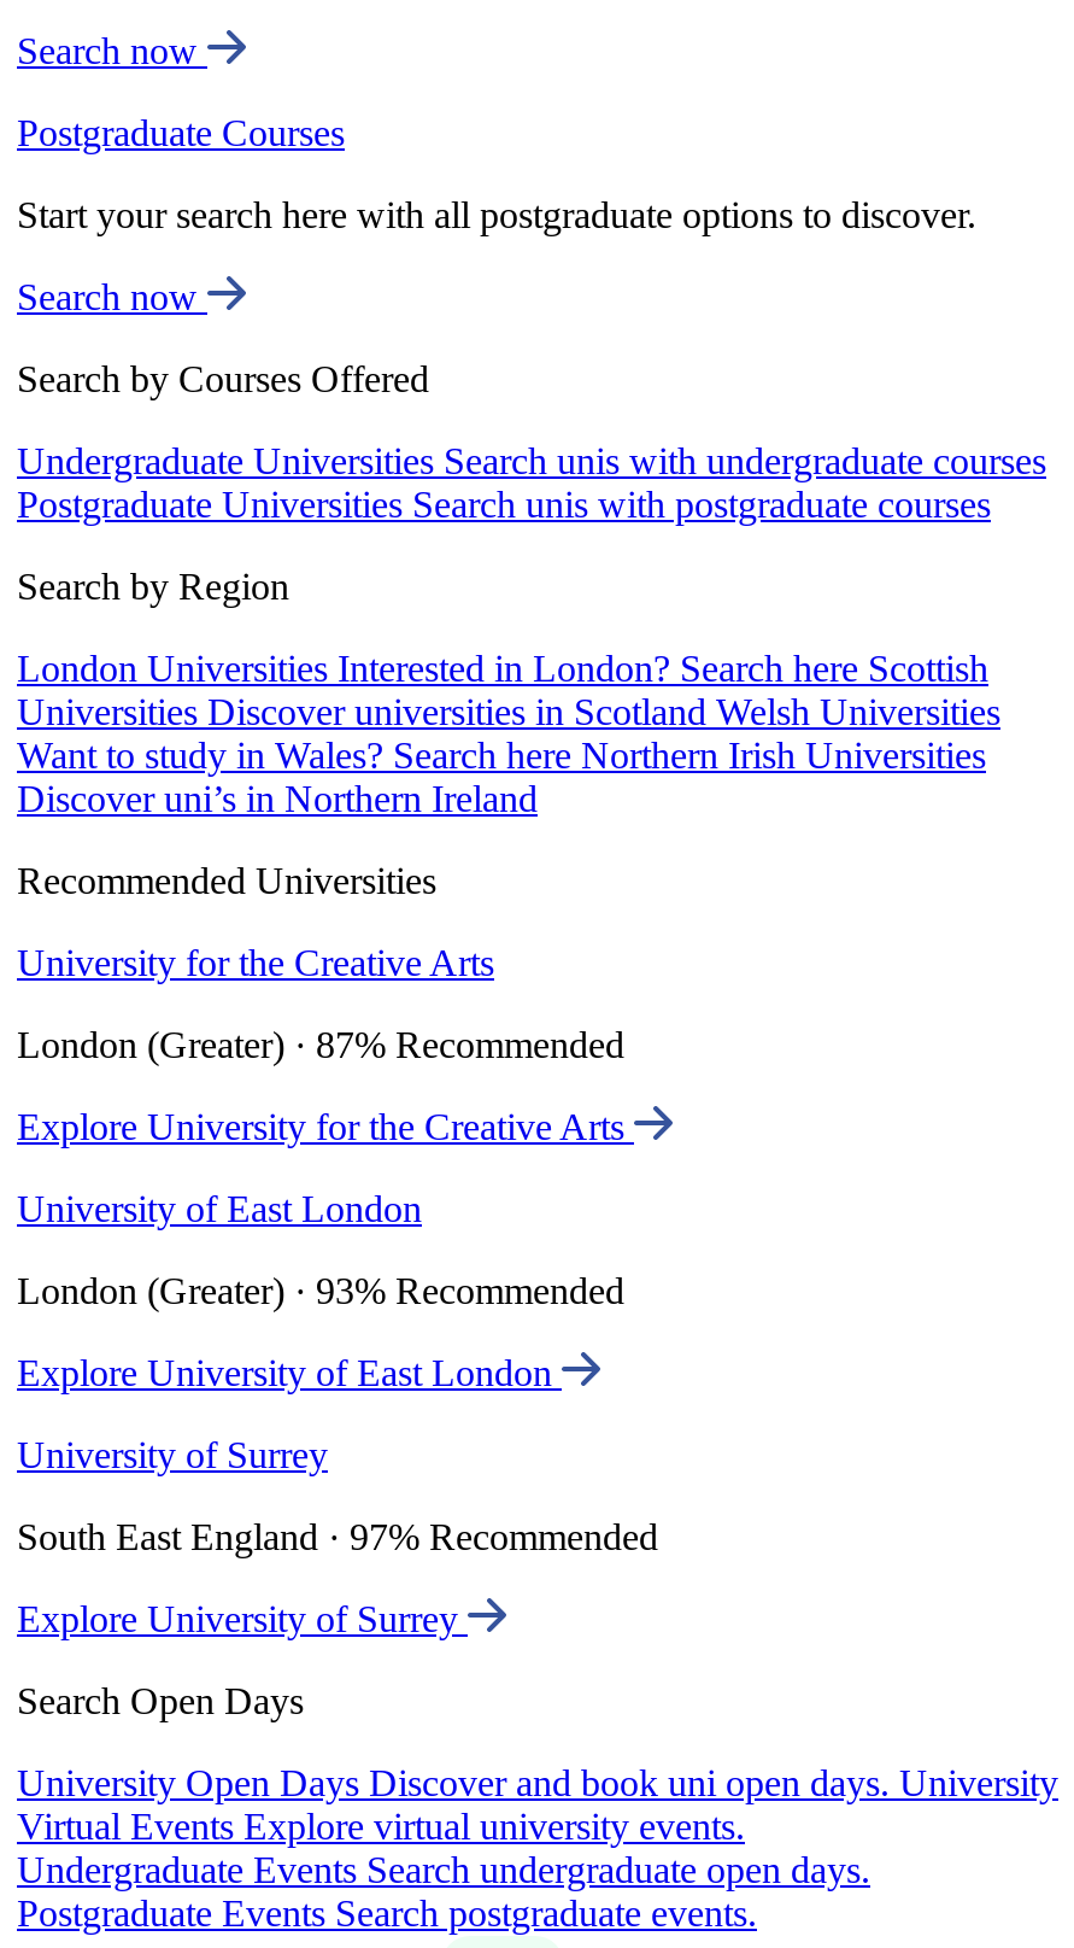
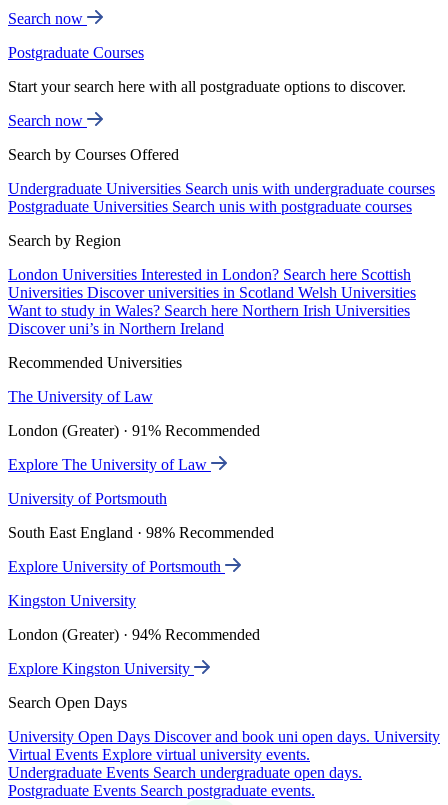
[17,942,494,983] University for the Creative Arts -> [8,388,153,405] The University of Law
[17,1024,624,1065] London (Greater) · 87% Recommended -> [8,422,260,439] London (Greater) · 91% Recommended
[17,1106,634,1147] Explore University for the Creative Arts -> [8,456,211,473] Explore The University of Law
[17,1188,422,1229] University of East London -> [8,490,167,507] University of Portsmouth
[17,1270,624,1311] London (Greater) · 93% Recommended -> [8,524,274,541] South East England · 98% Recommended
[17,1352,562,1393] Explore University of East London -> [8,558,225,575] Explore University of Portsmouth
[17,1434,328,1475] University of Surrey -> [8,592,136,609] Kingston University
[17,1516,658,1557] South East England · 97% Recommended -> [8,626,260,643] London (Greater) · 94% Recommended
[17,1598,468,1639] Explore University of Surrey -> [8,660,194,677] Explore Kingston University

